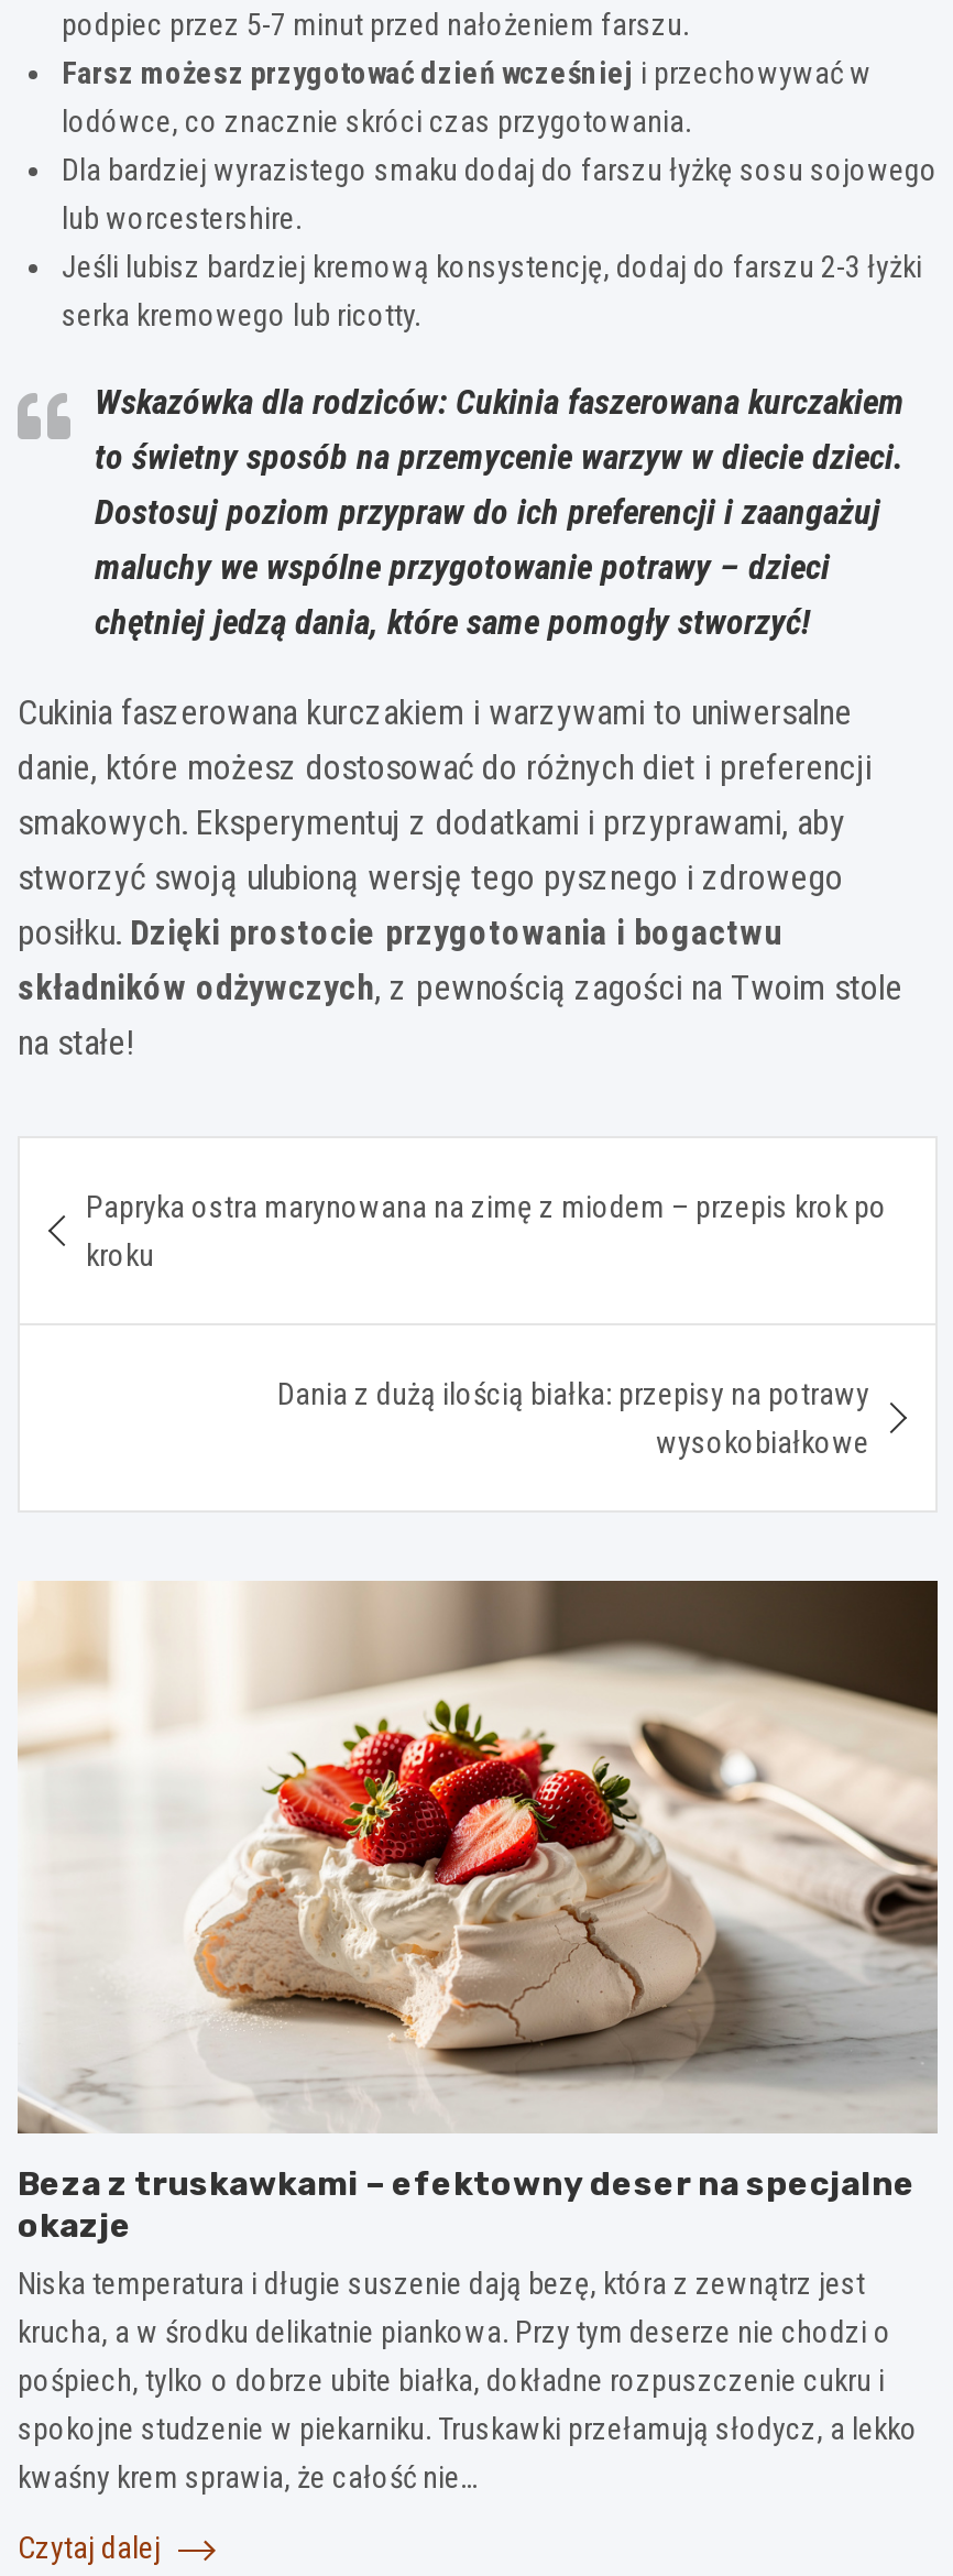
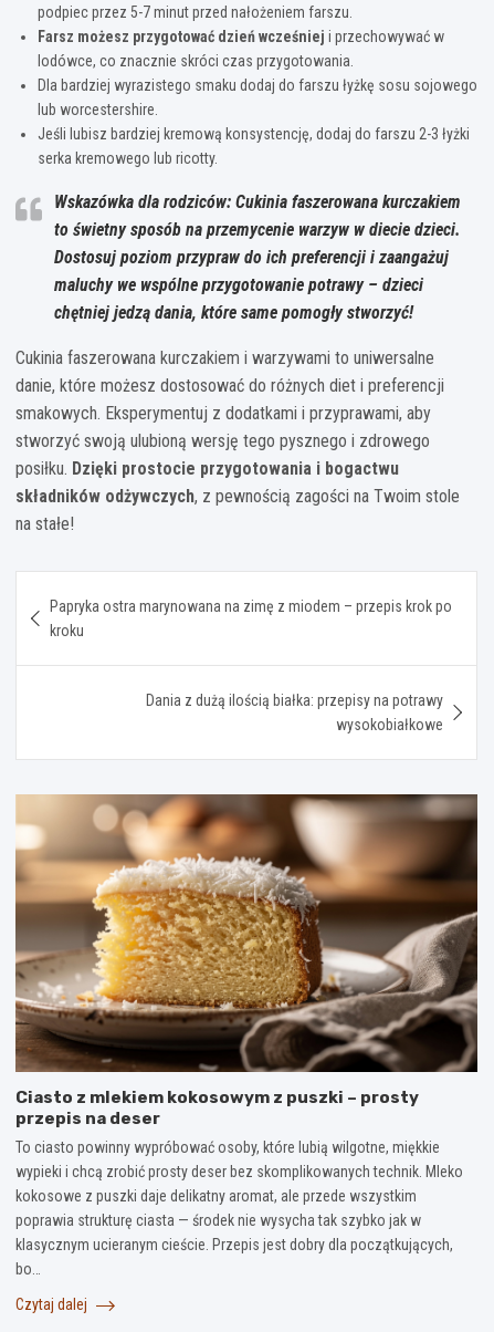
[18,1581,940,2246] [image] | Beza z truskawkami – efektowny deser na specjalne | okazje -> [14,793,479,1129] [image] | Ciasto z mlekiem kokosowym z puszki – prosty | przepis na deser
[18,2266,918,2495] Niska temperatura i długie suszenie dają bezę, która z zewnątrz jest | krucha, a w środku delikatnie piankowa. Przy tym deserze nie chodzi o | pośpiech, tylko o dobrze ubite białka, dokładne rozpuszczenie cukru i | spokojne studzenie w piekarniku. Truskawki przełamują słodycz, a lekko | kwaśny krem sprawia, że całość nie… -> [15,1139,463,1278] To ciasto powinny wypróbować osoby, które lubią wilgotne, miękkie | wypieki i chcą zrobić prosty deser bez skomplikowanych technik. Mleko | kokosowe z puszki daje delikatny aromat, ale przede wszystkim | poprawia strukturę ciasta — środek nie wysycha tak szybko jak w | klasycznym ucieranym cieście. Przepis jest dobry dla początkujących, | bo…

